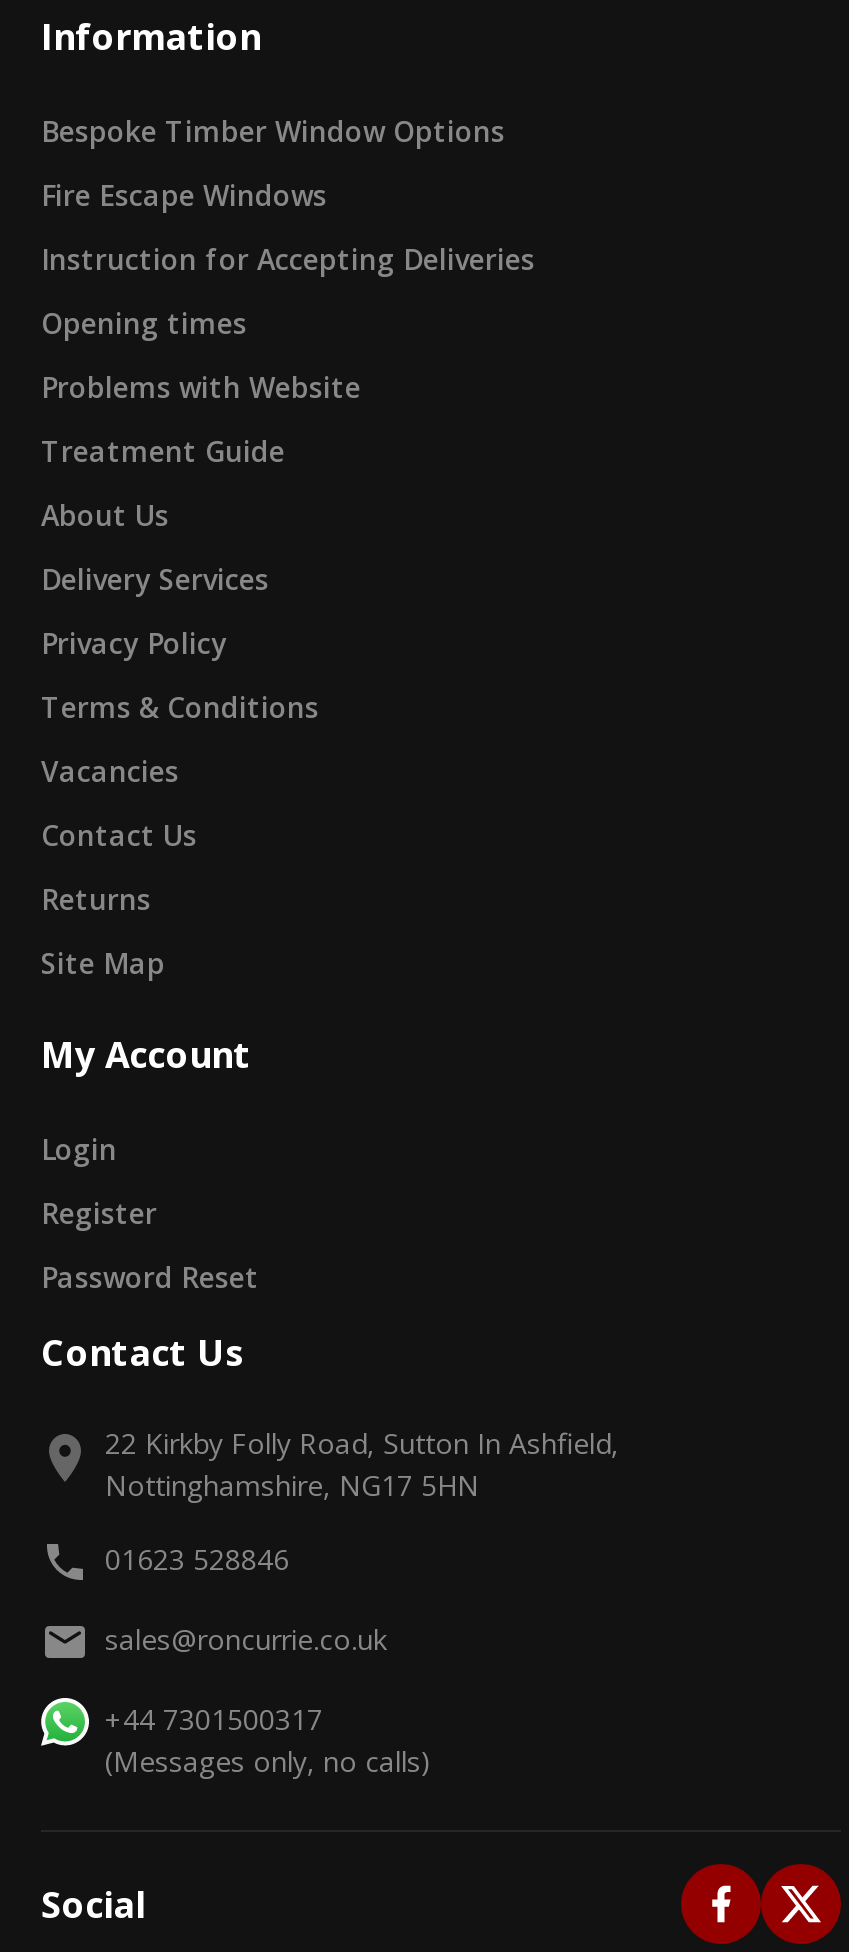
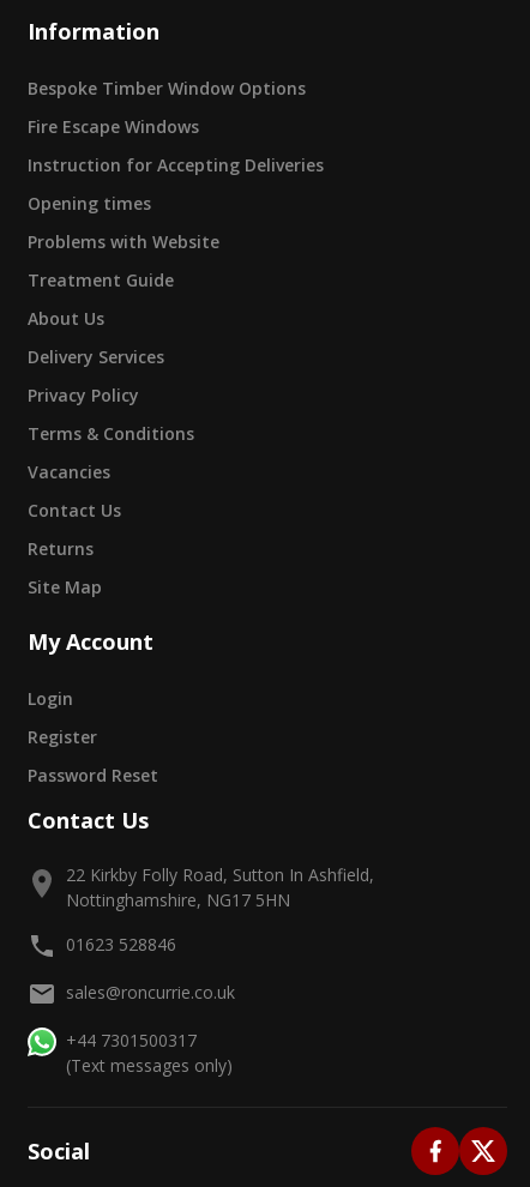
[105,1742,431,1780] (Messages only, no calls) -> [66,1054,233,1077] (Text messages only)

